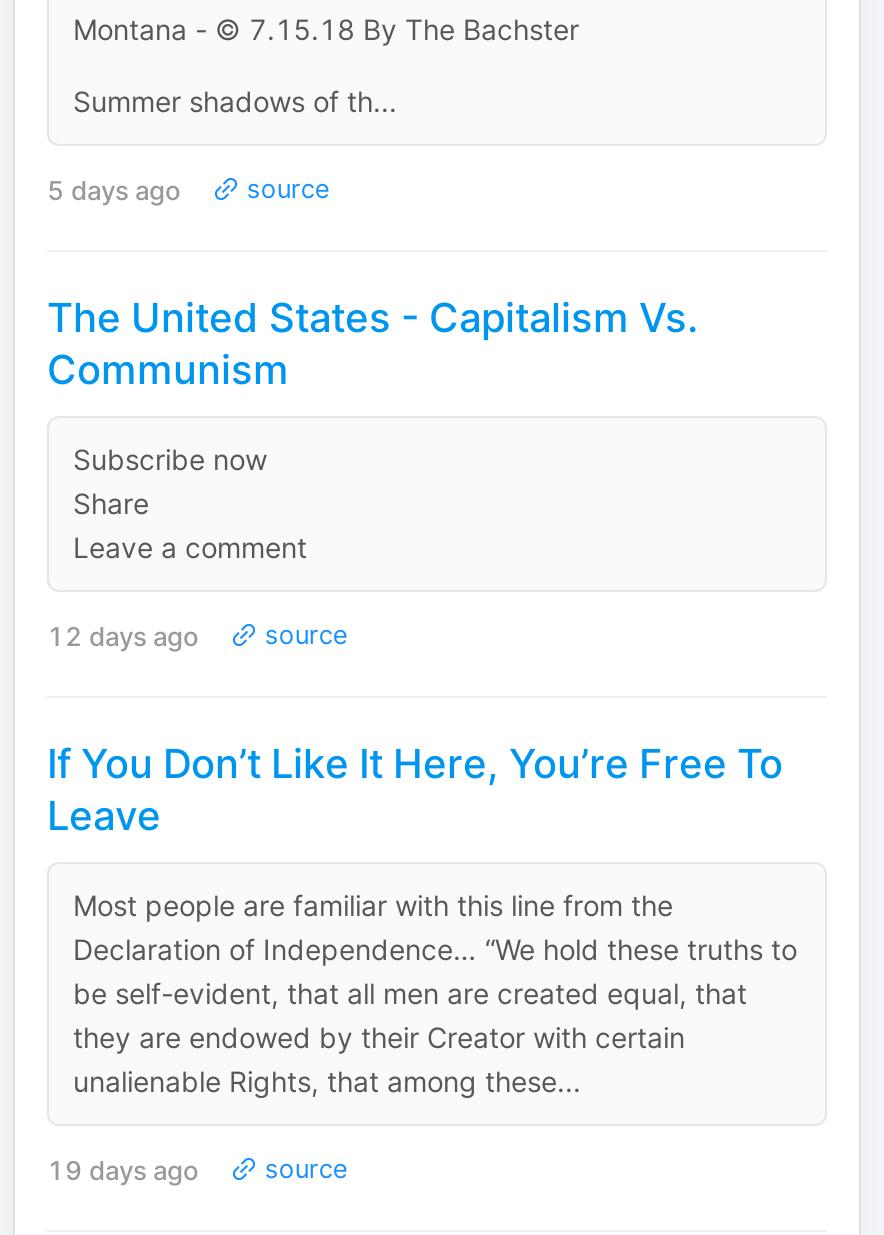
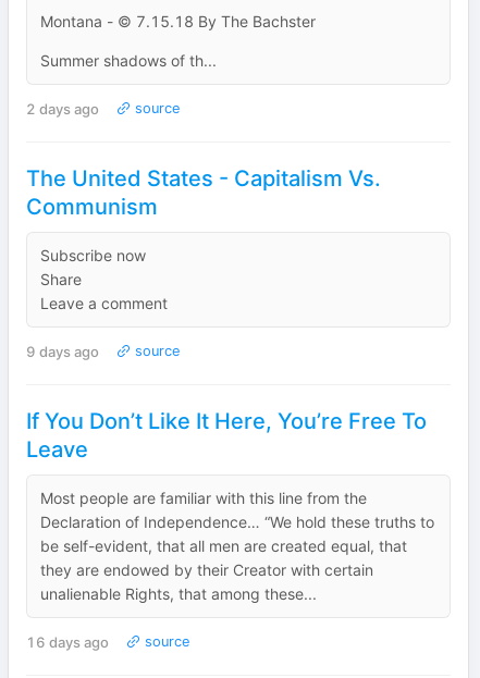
[47,173,331,205] 5 days ago source -> [26,100,181,117] 2 days ago source
[47,619,349,651] 12 days ago source -> [26,342,181,360] 9 days ago source
[47,1153,349,1185] 19 days ago source -> [26,633,190,650] 16 days ago source

